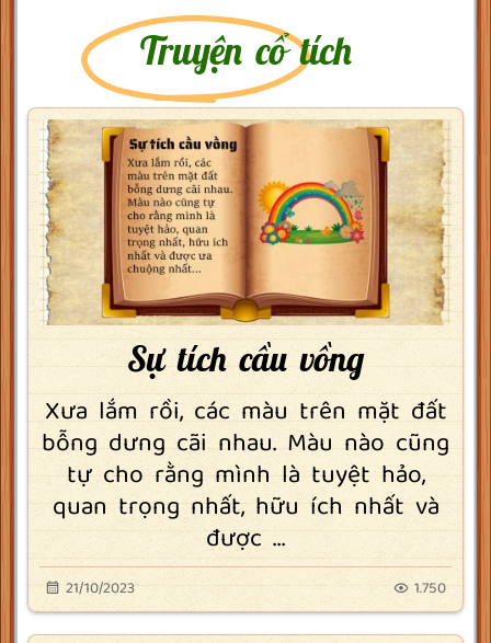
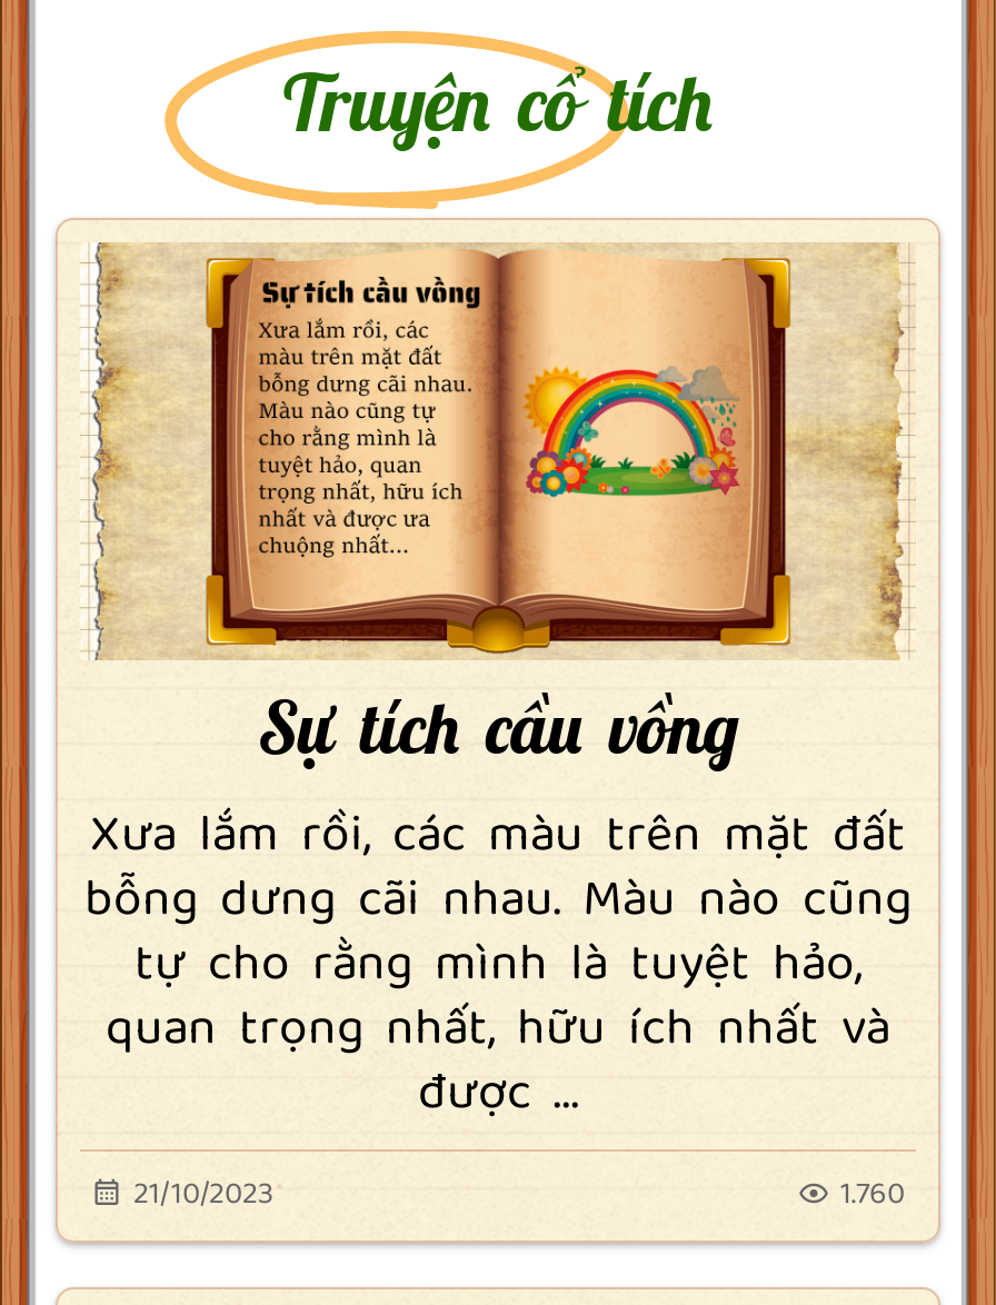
[414,576,446,601] 1.750 -> [840,1169,905,1221] 1.760

